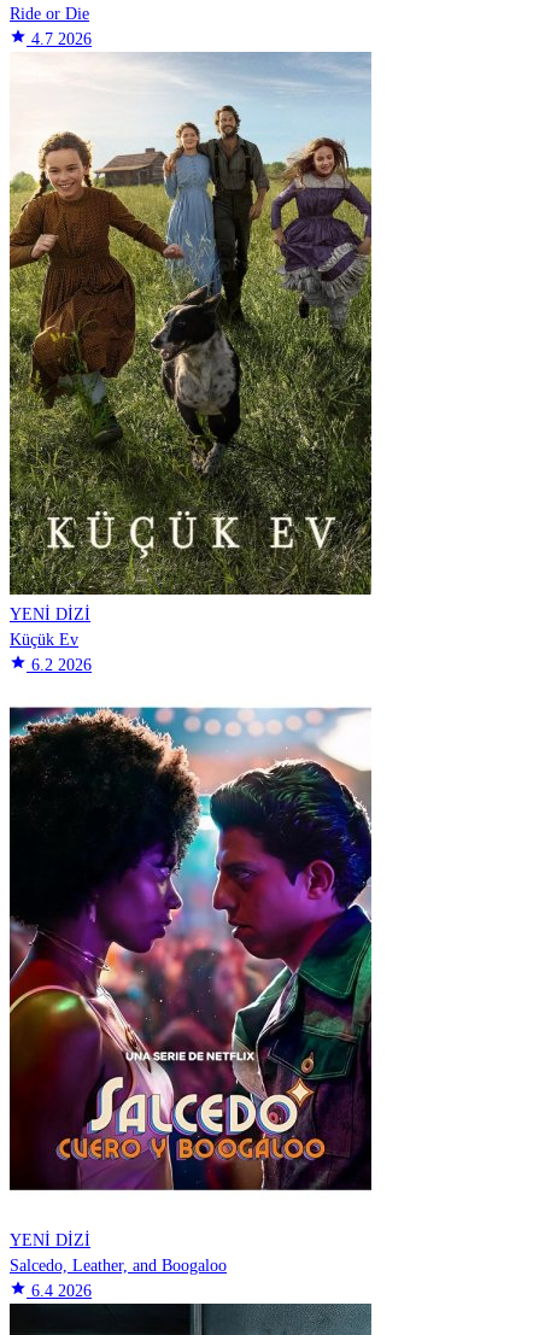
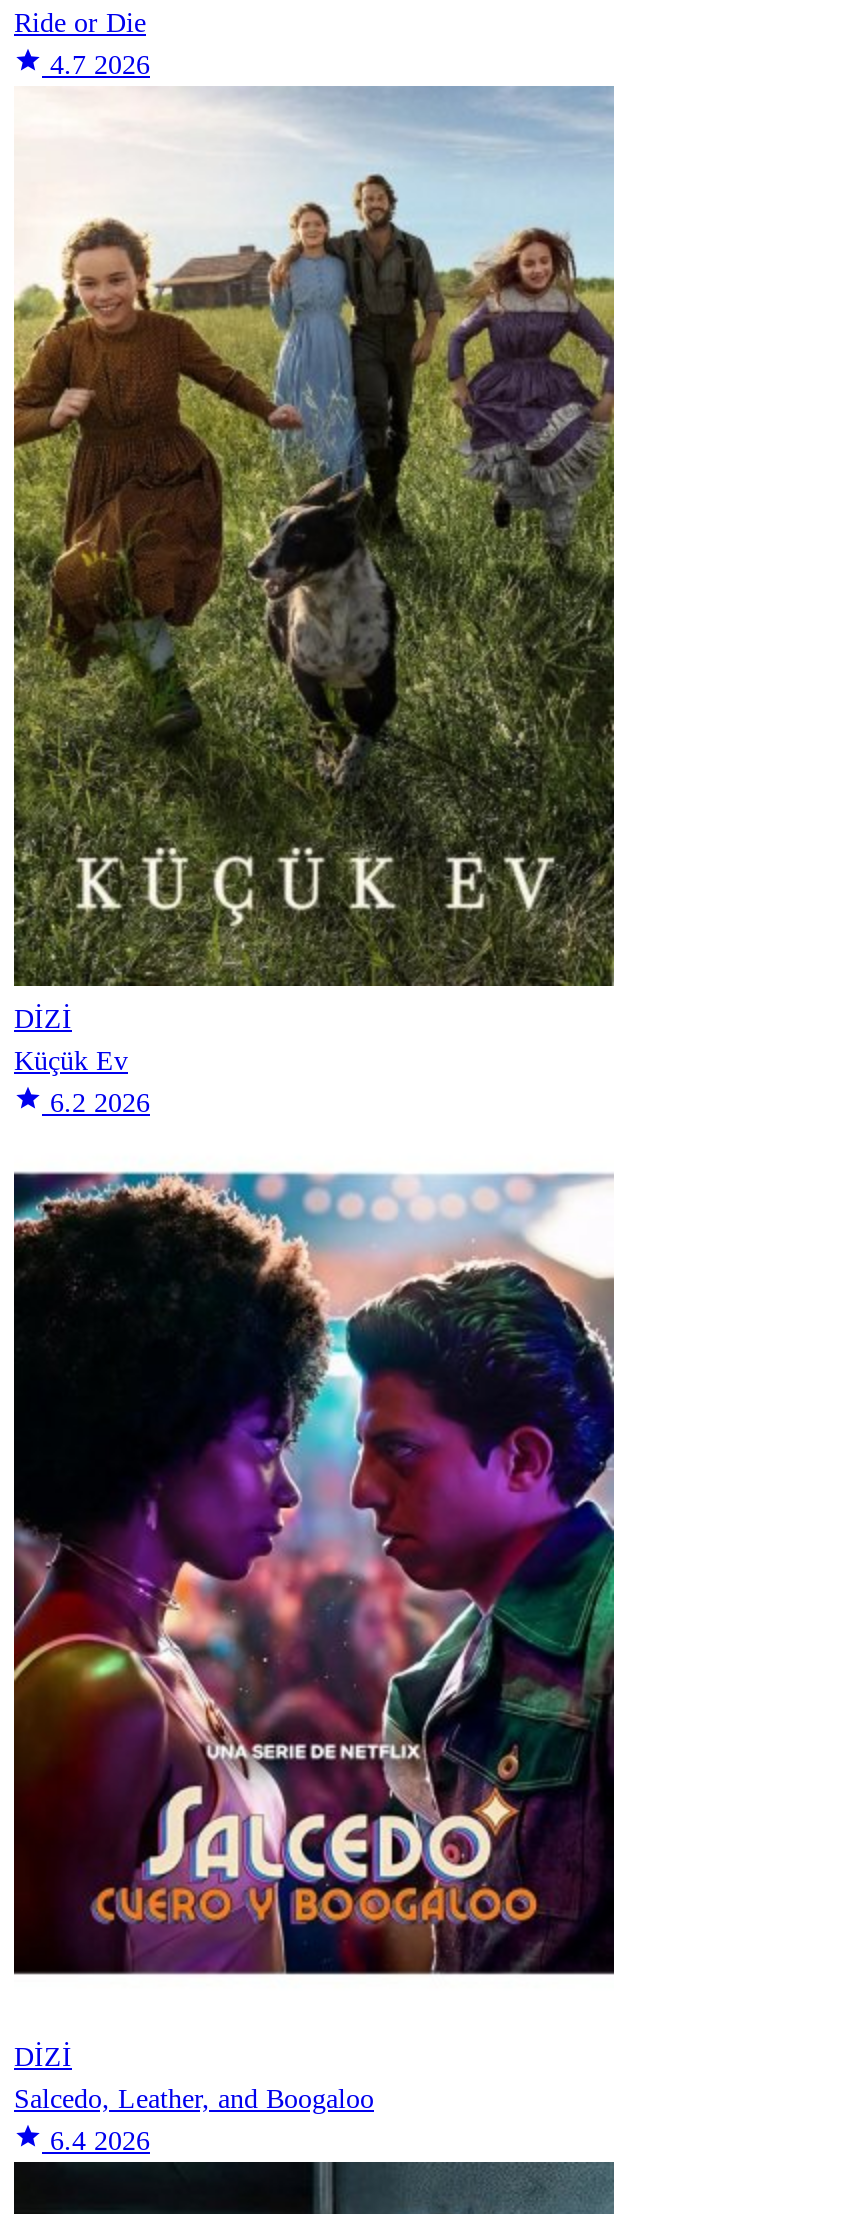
[10,605,90,623] YENİ DİZİ -> [14,1003,72,1033] DİZİ
[10,1231,90,1249] YENİ DİZİ -> [14,2041,72,2071] DİZİ

